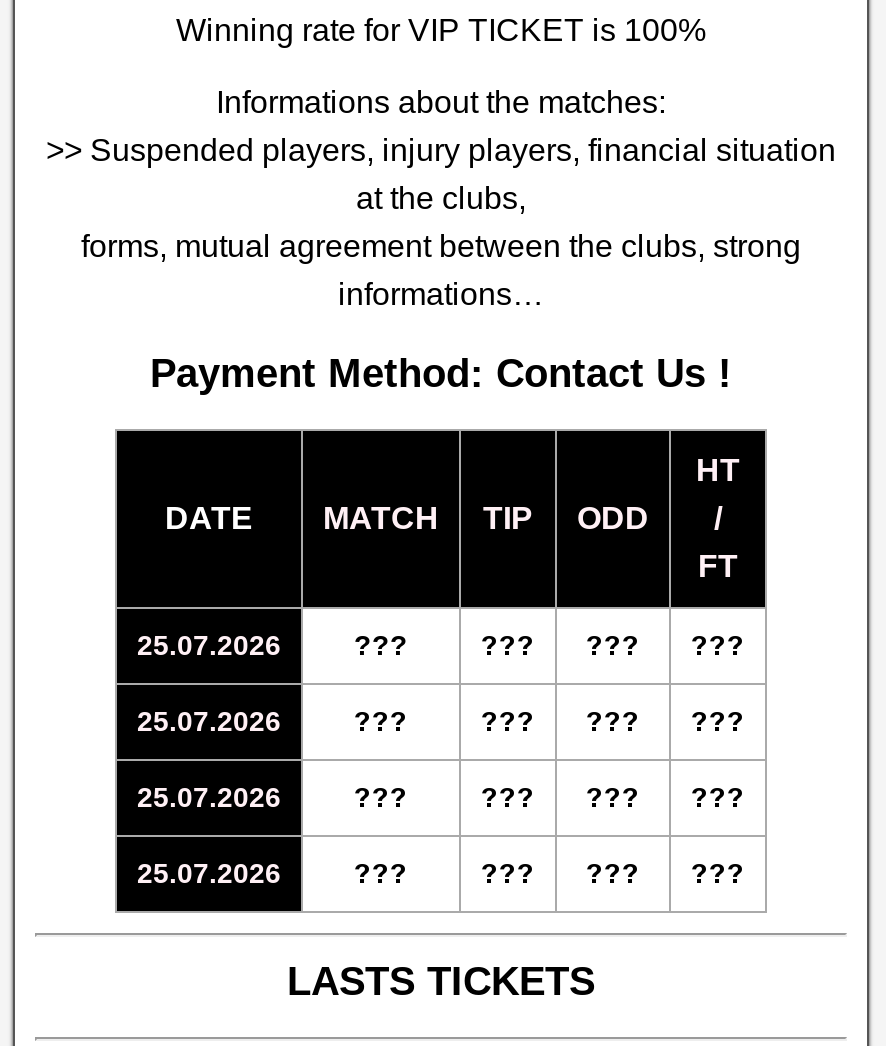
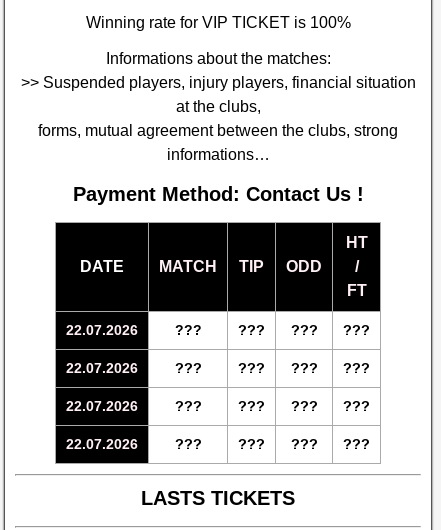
[137,630,281,662] 25.07.2026 -> [66,322,138,338] 22.07.2026
[137,706,281,738] 25.07.2026 -> [66,360,138,376] 22.07.2026
[137,782,281,814] 25.07.2026 -> [66,398,138,414] 22.07.2026
[137,858,281,890] 25.07.2026 -> [66,436,138,452] 22.07.2026

